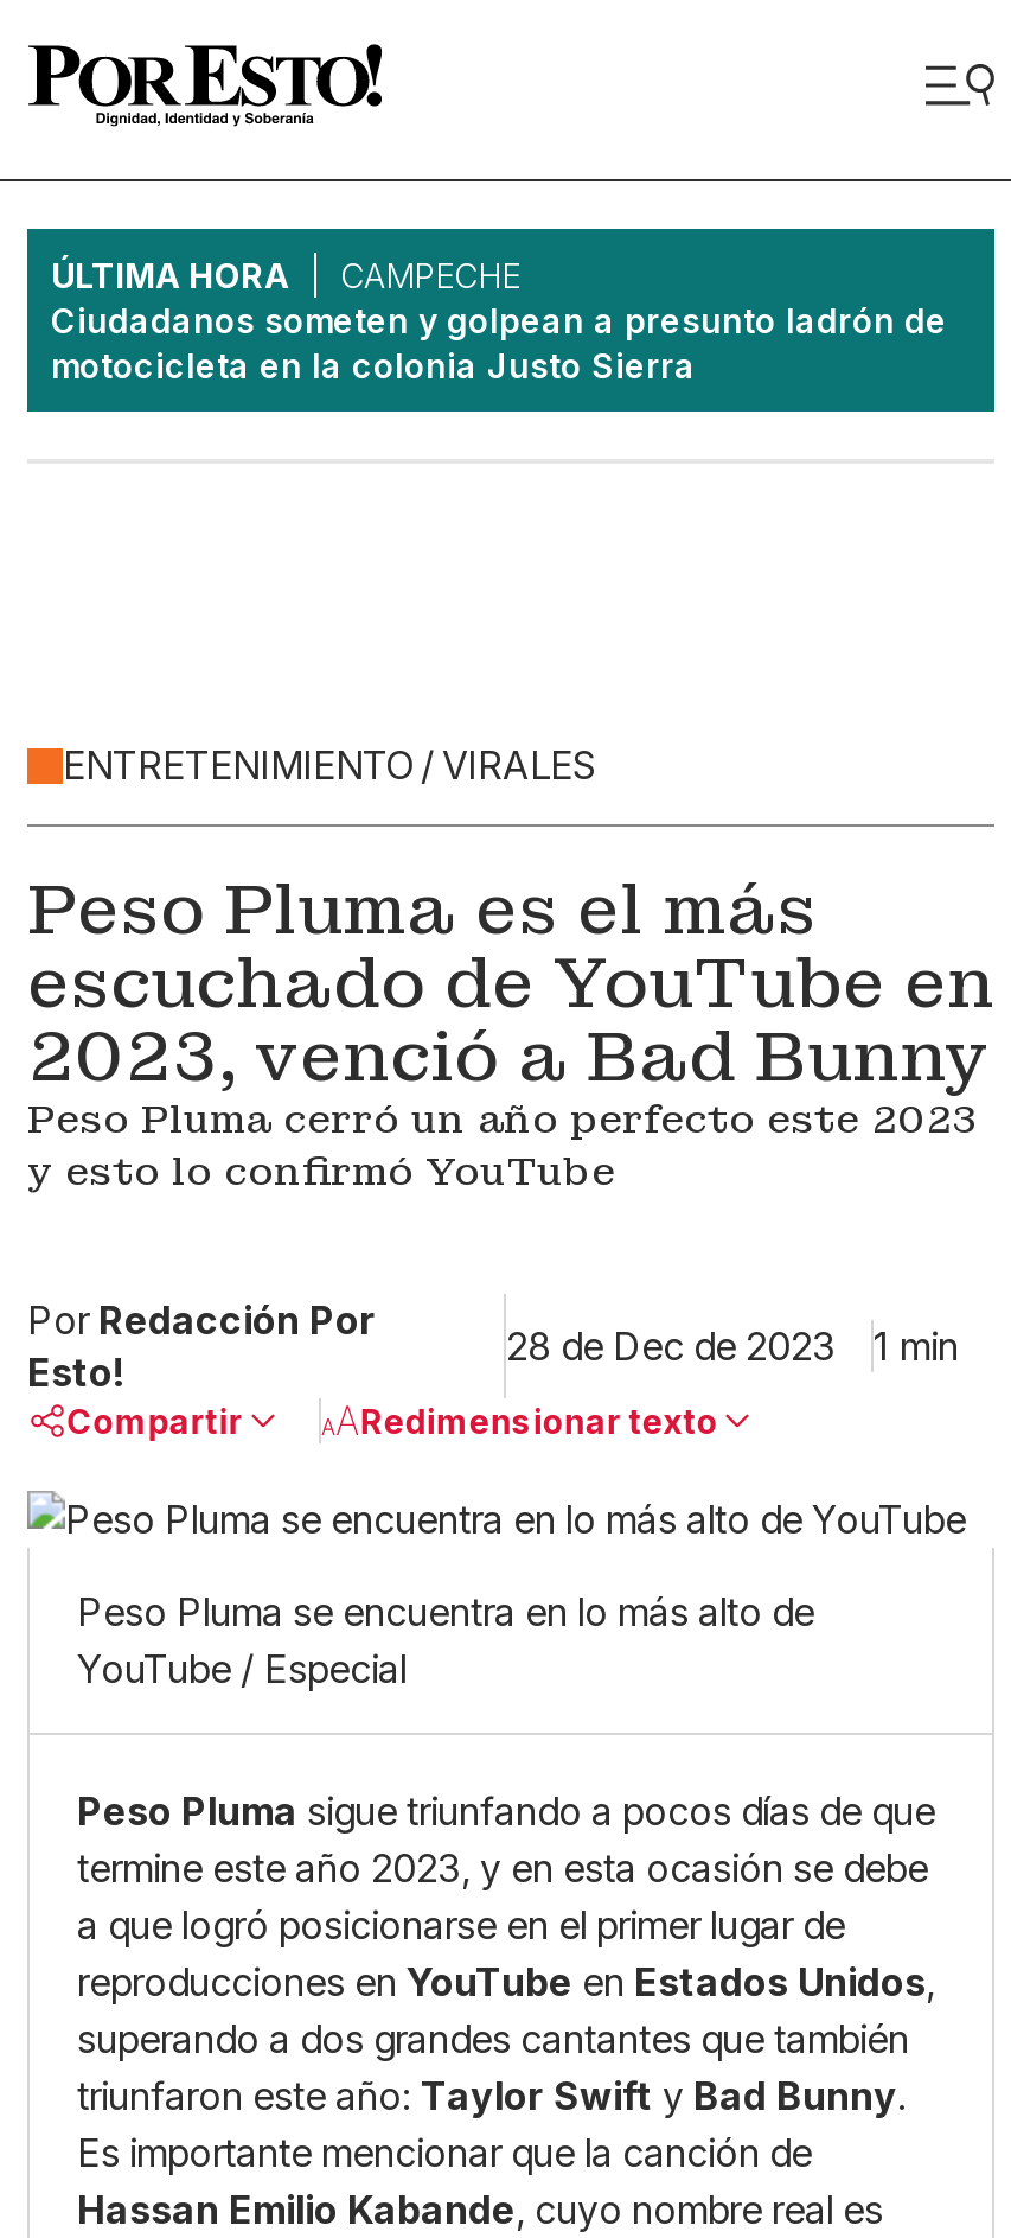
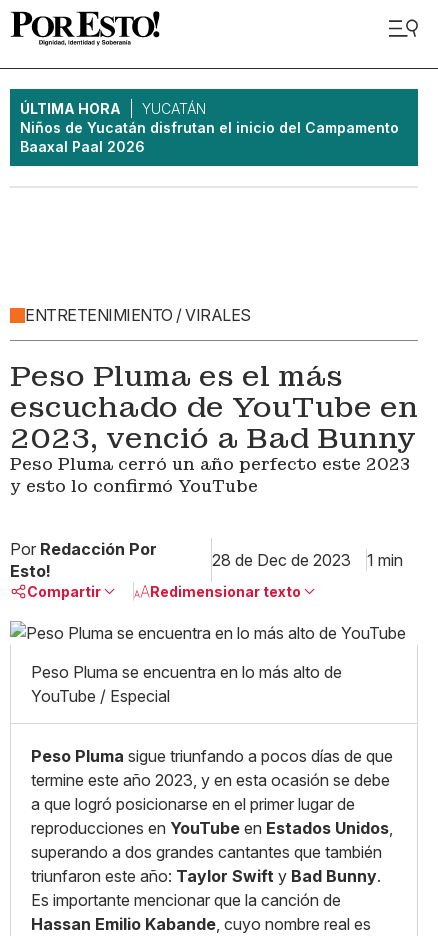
[51,255,947,385] CAMPECHE | Ciudadanos someten y golpean a presunto ladrón de | motocicleta en la colonia Justo Sierra -> [20,100,399,155] YUCATÁN | Niños de Yucatán disfrutan el inicio del Campamento | Baaxal Paal 2026

